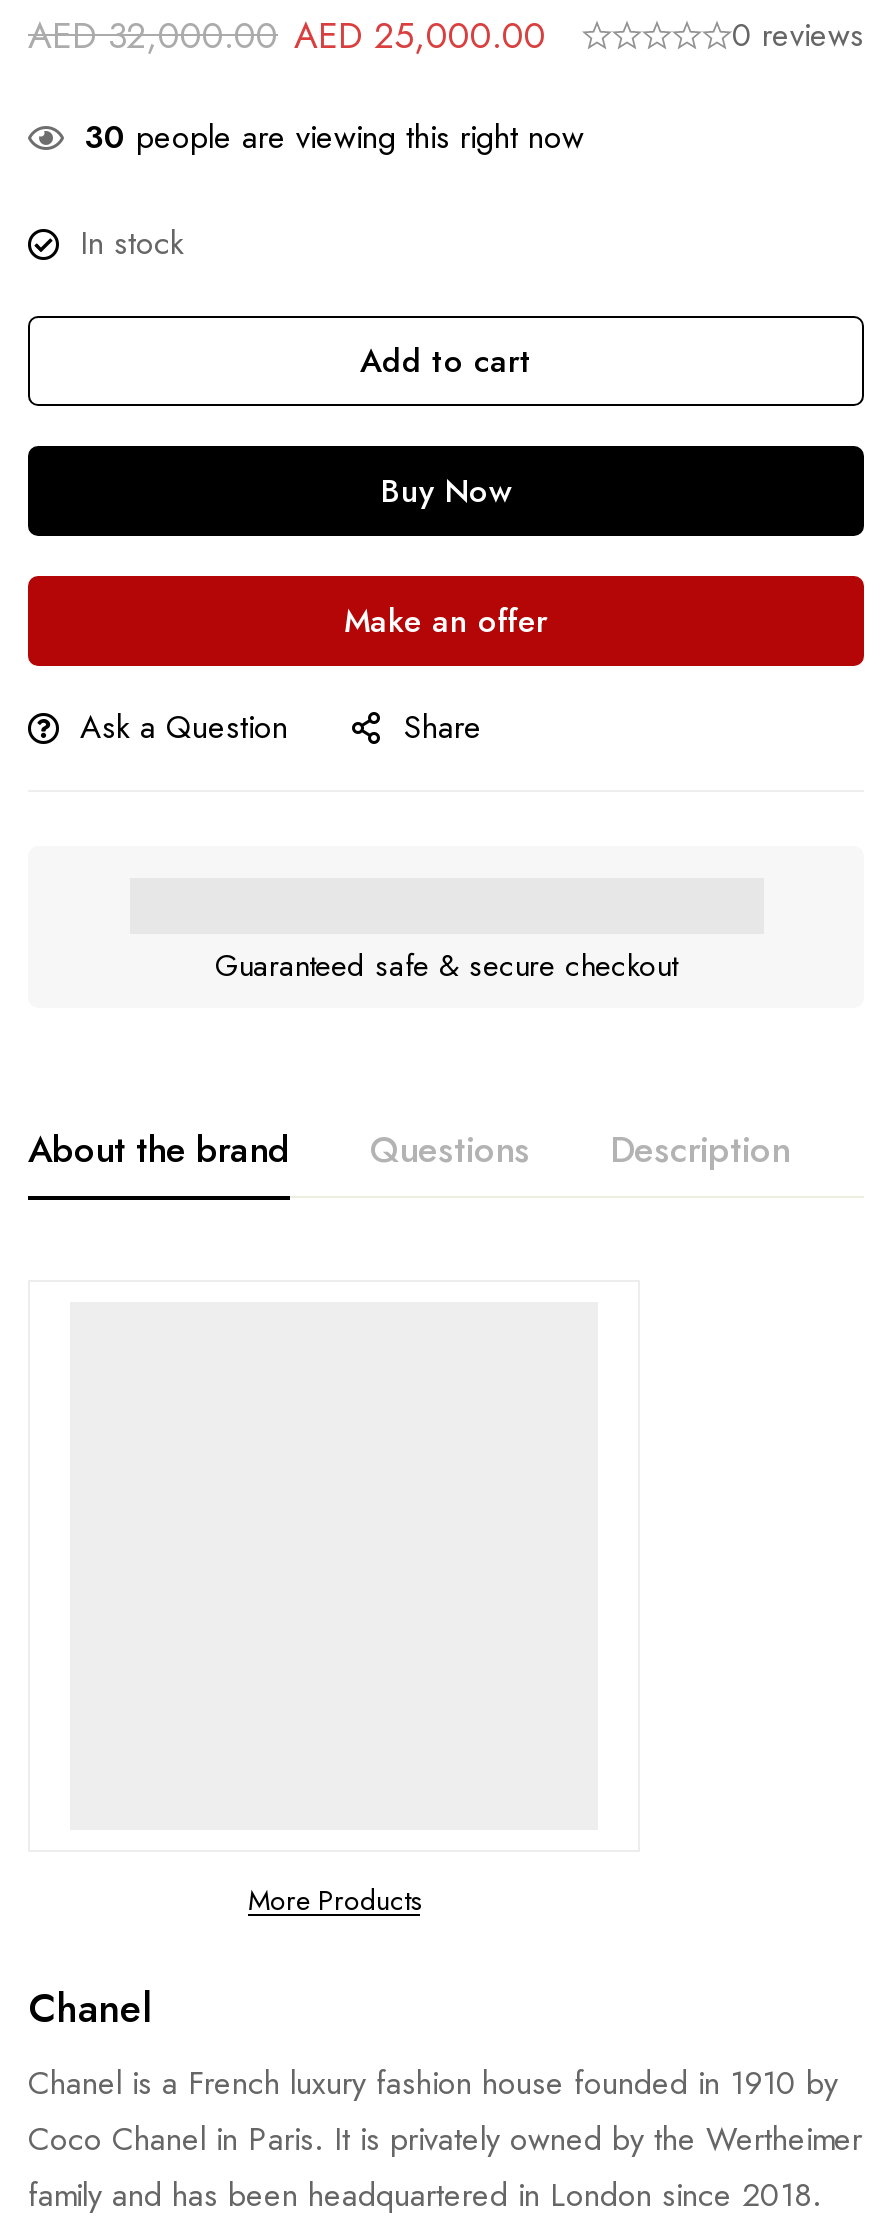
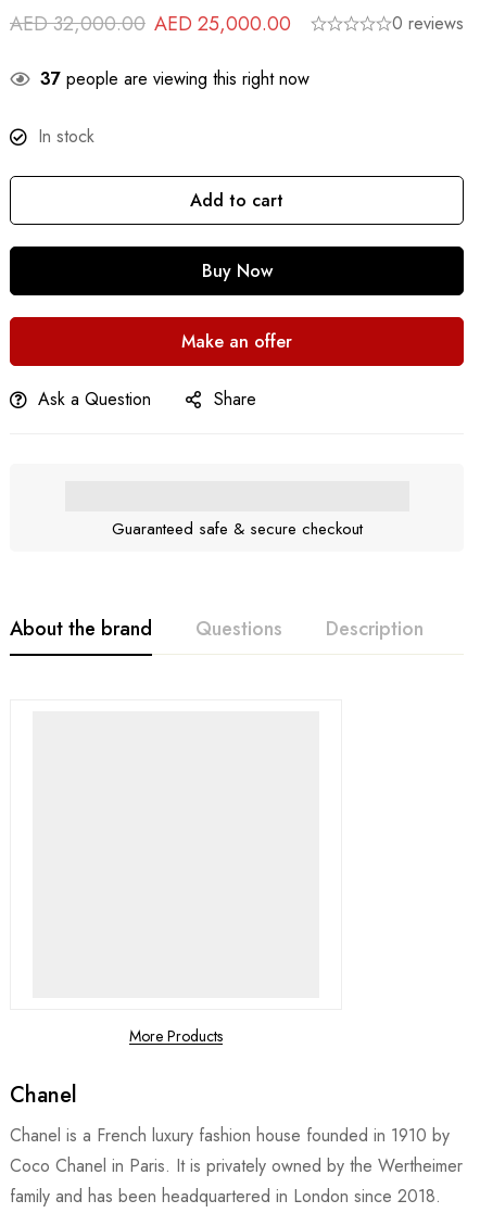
[84,114,584,160] 30 people are viewing this right now -> [40,66,310,91] 37 people are viewing this right now

